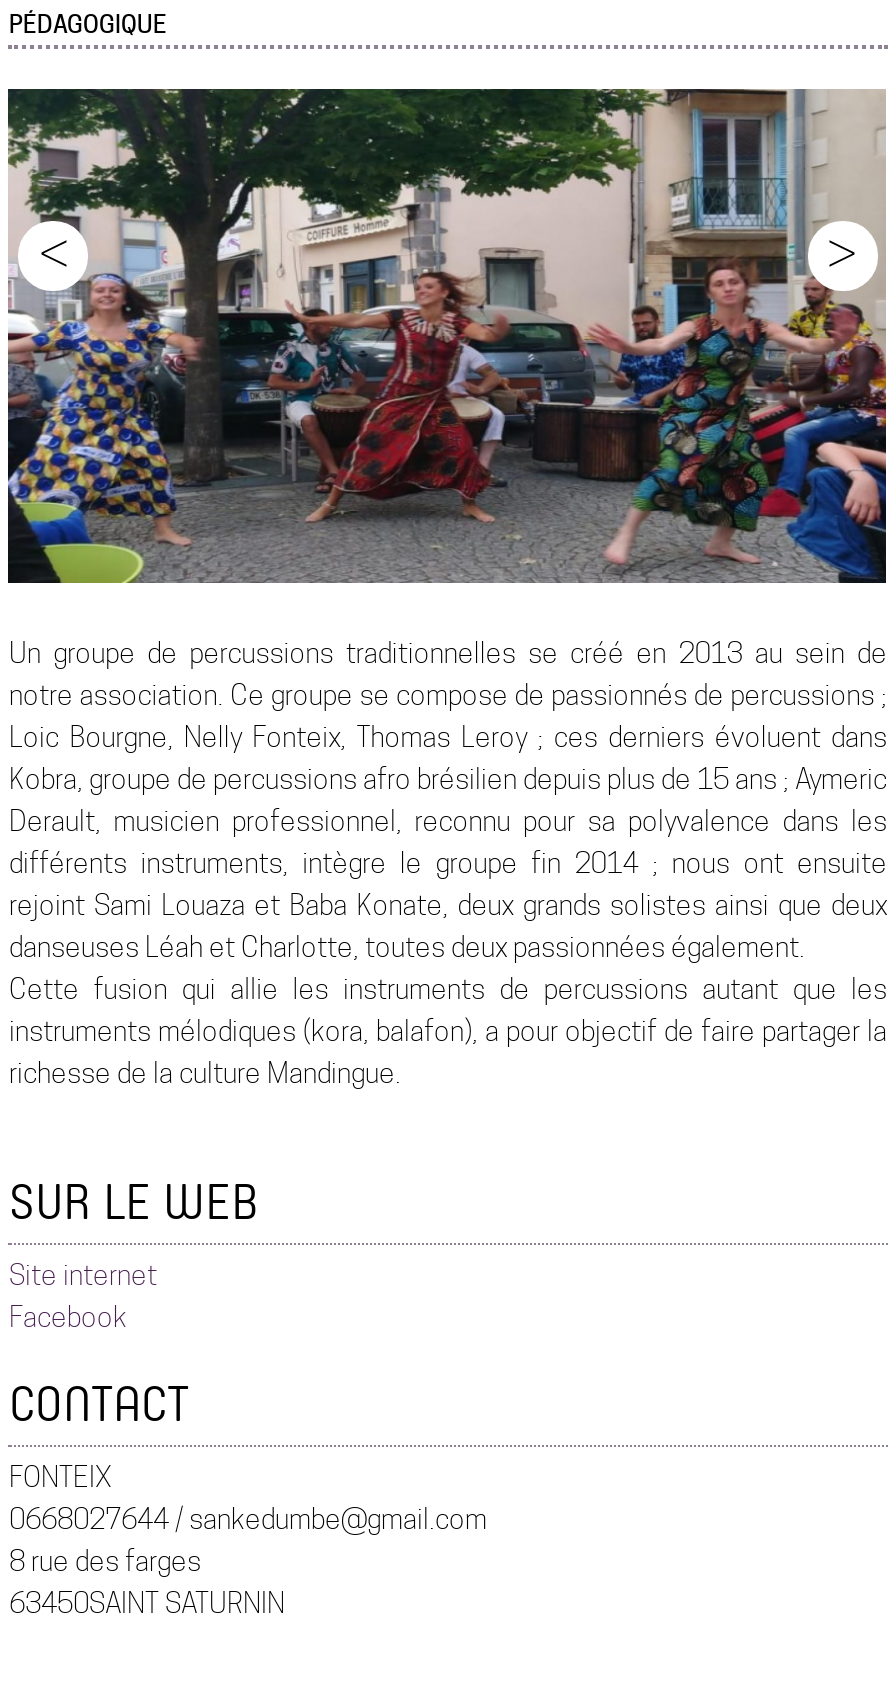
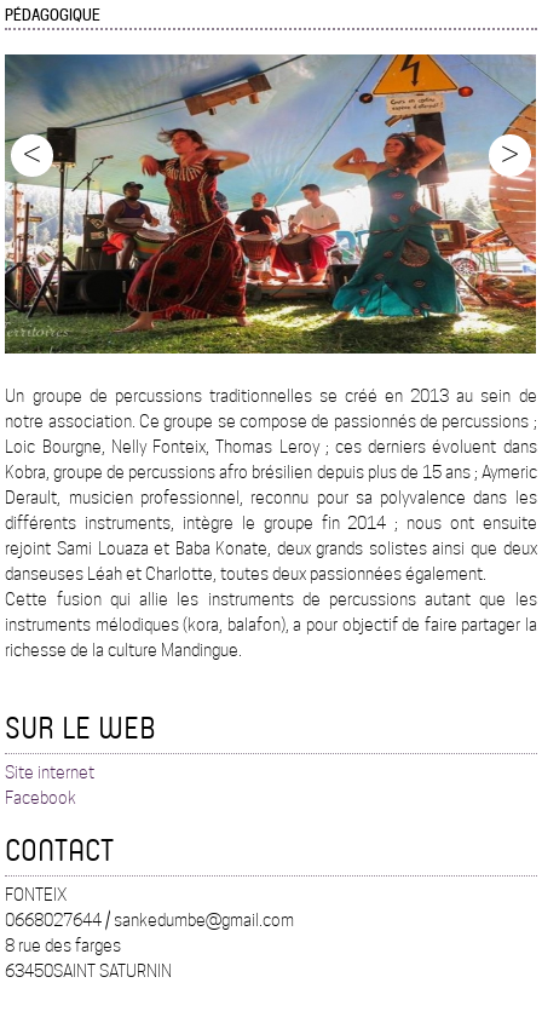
[6,87,888,585] [image] -> [4,53,537,355] [image]

